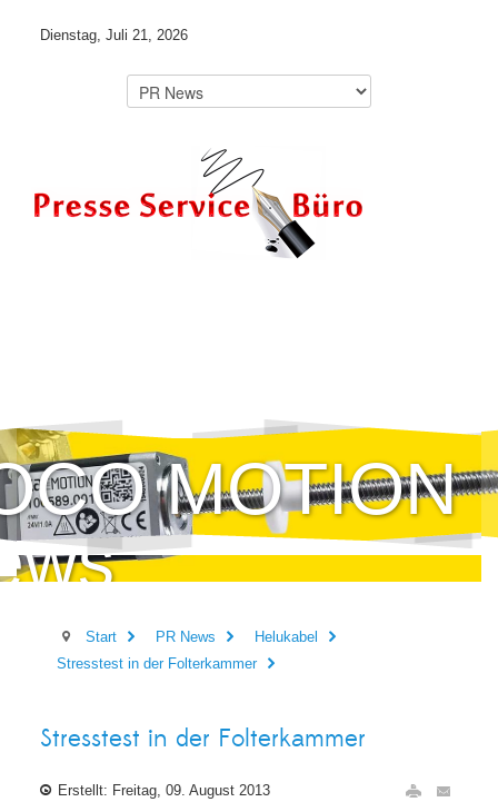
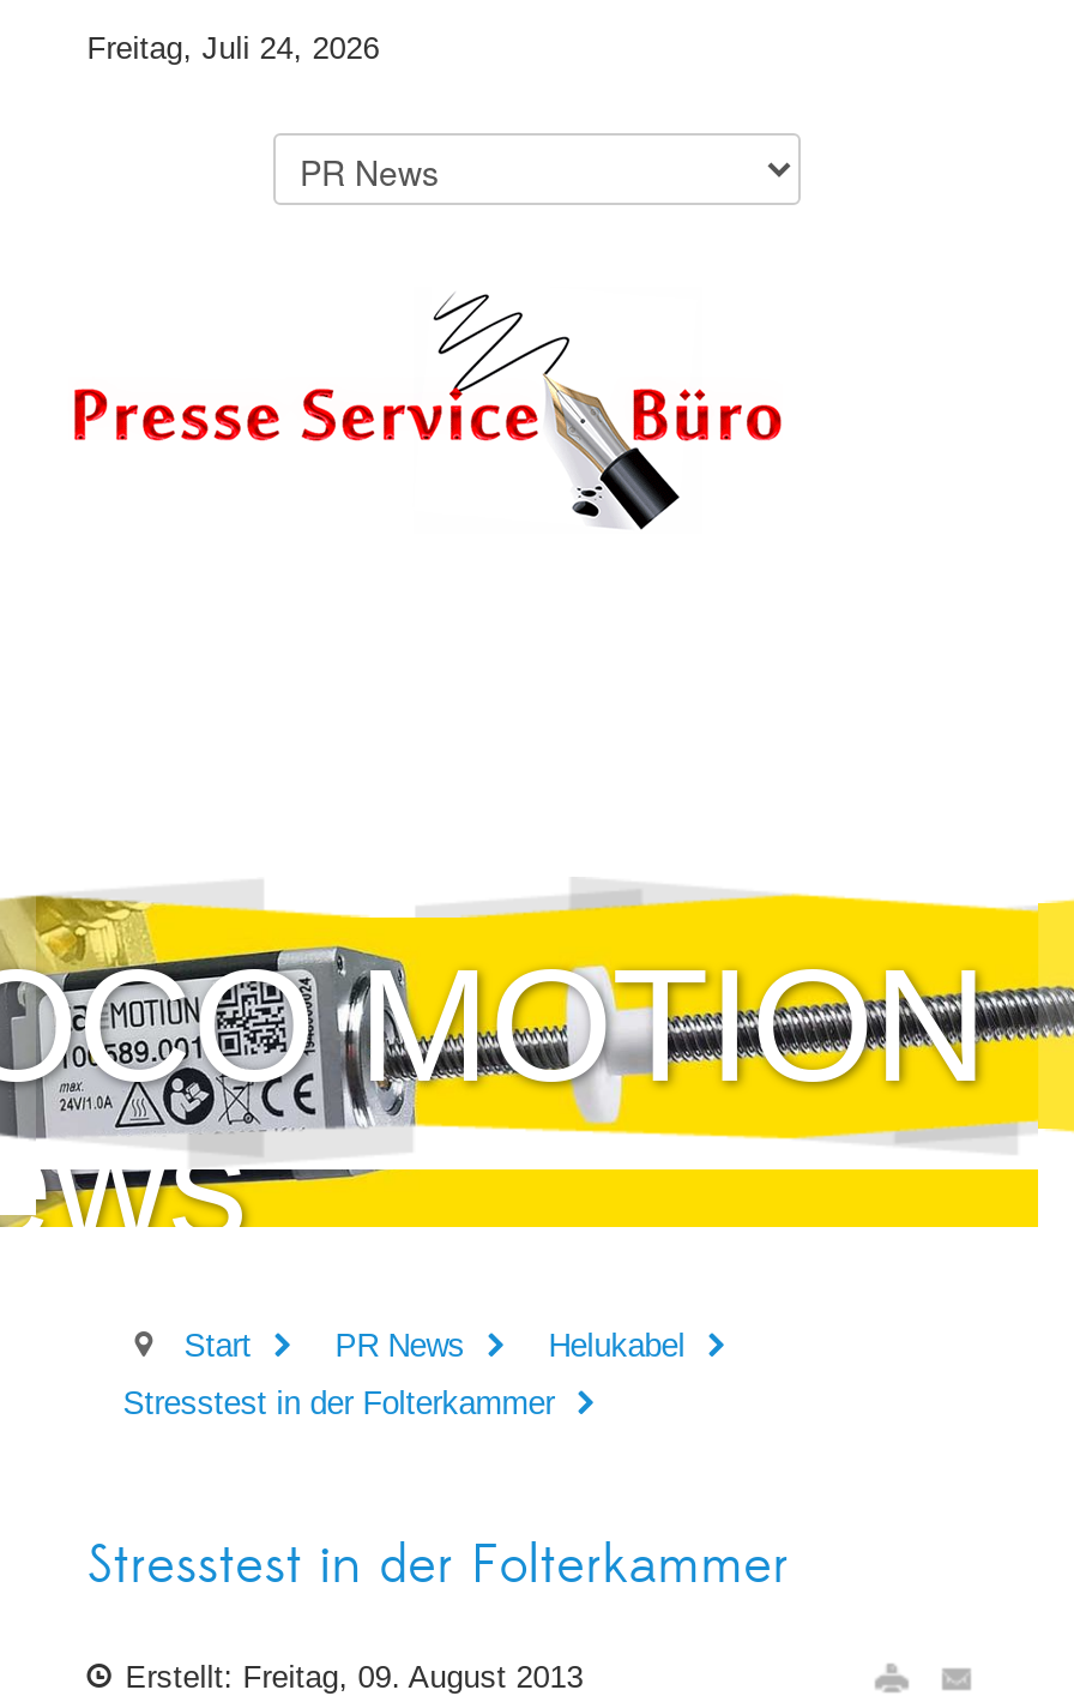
[40,27,188,43] Dienstag, Juli 21, 2026 -> [87,30,379,66] Freitag, Juli 24, 2026

